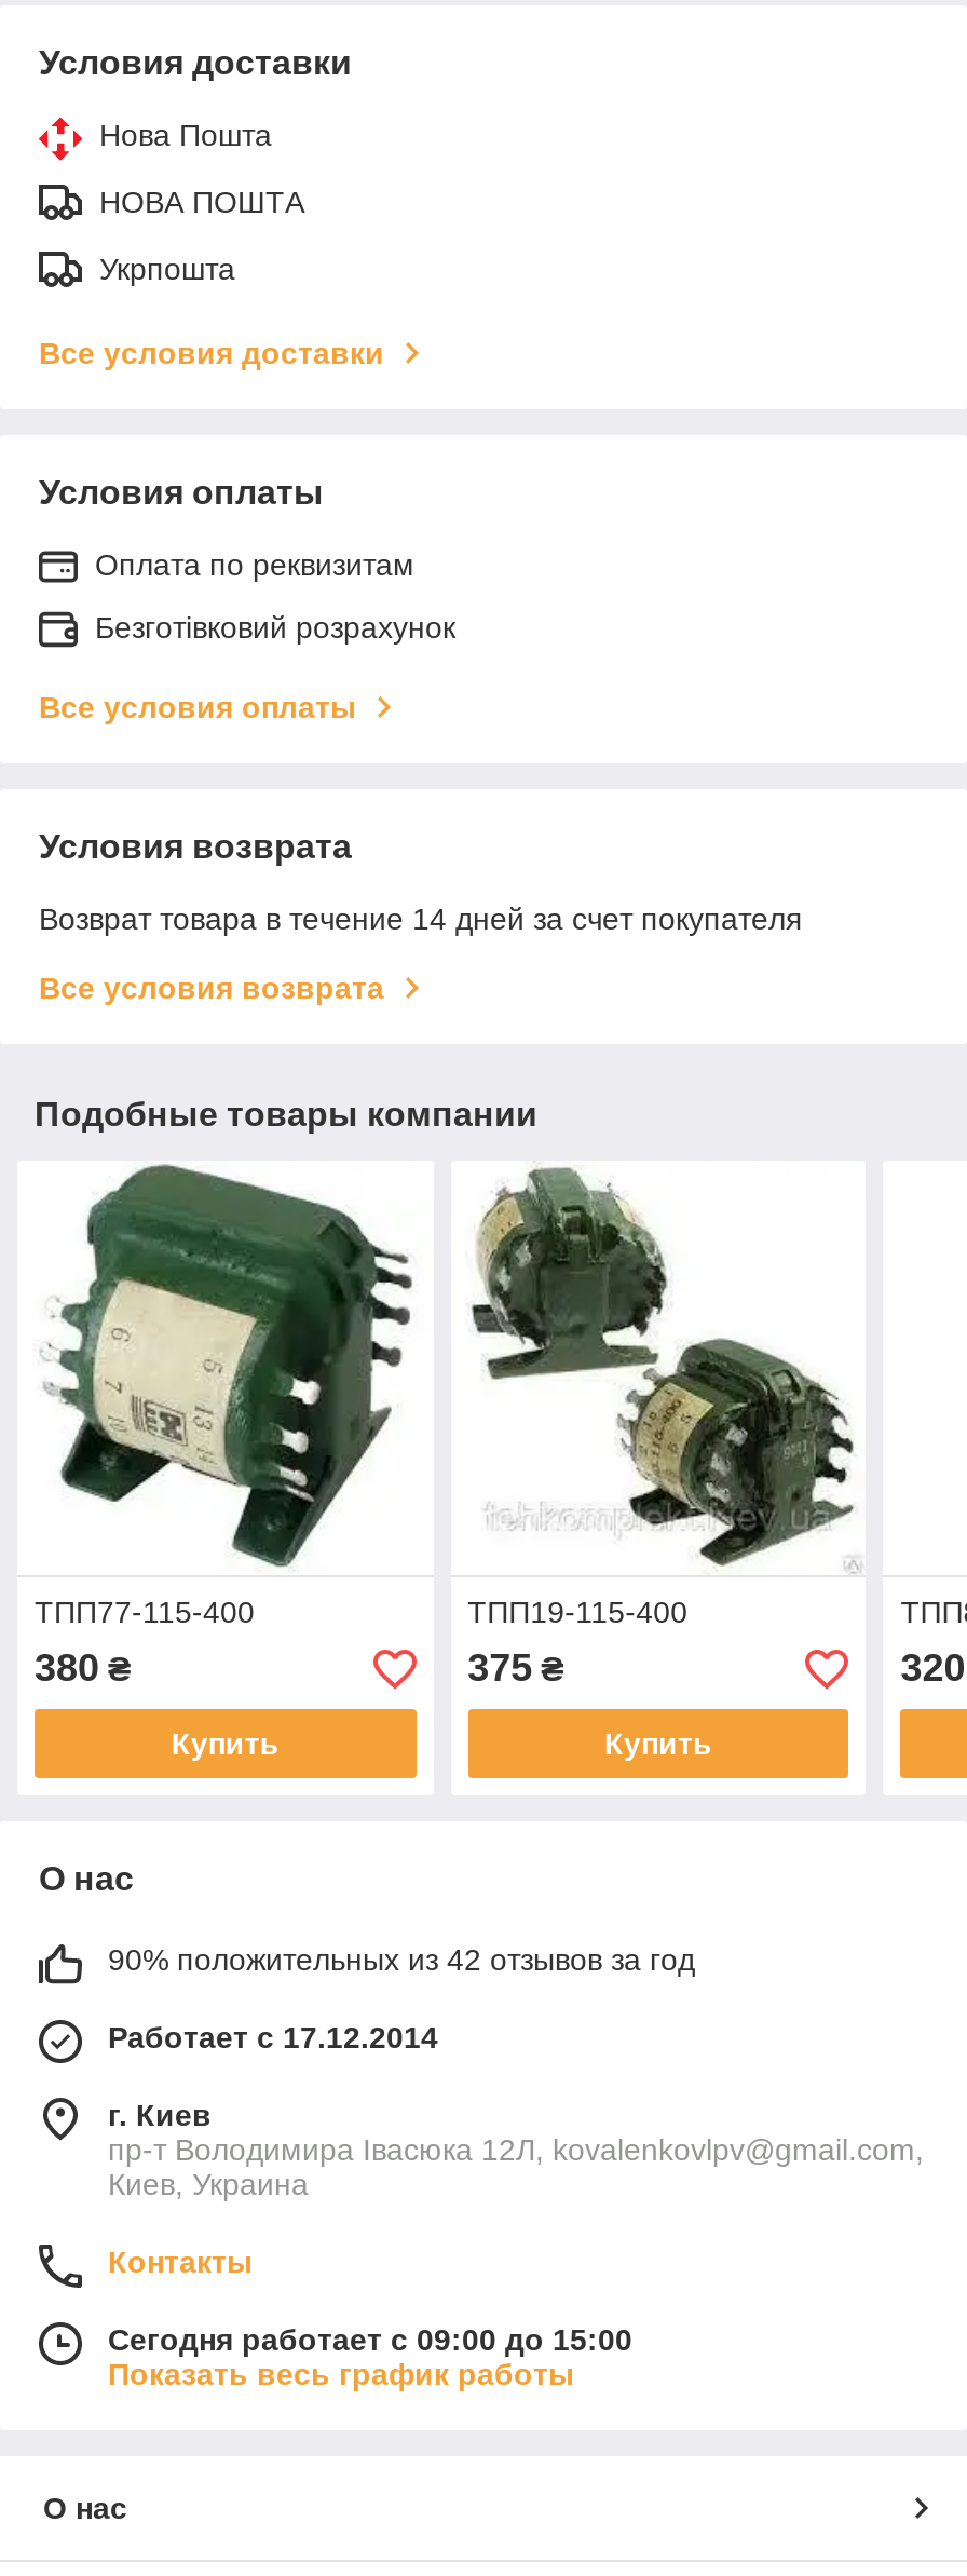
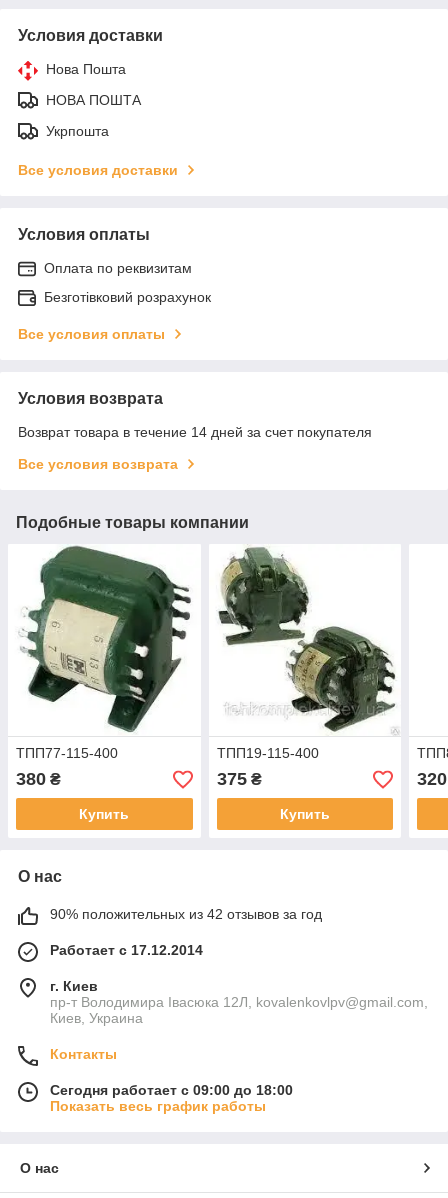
[108,2323,632,2358] Сегодня работает с 09:00 до 15:00 -> [50,1082,293,1098] Сегодня работает с 09:00 до 18:00

